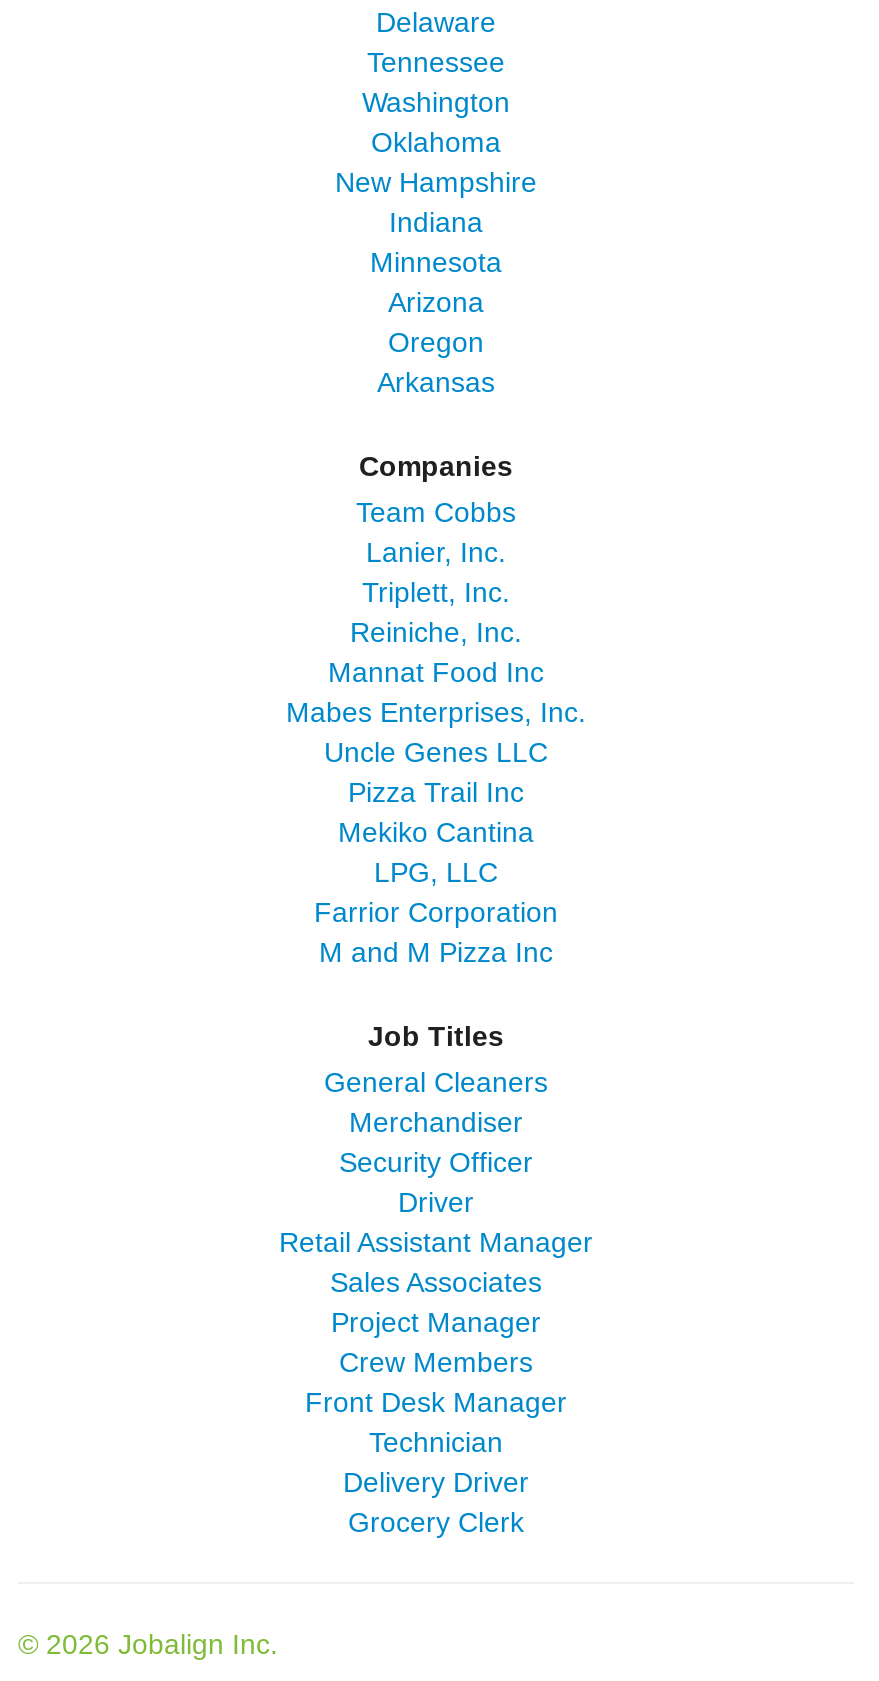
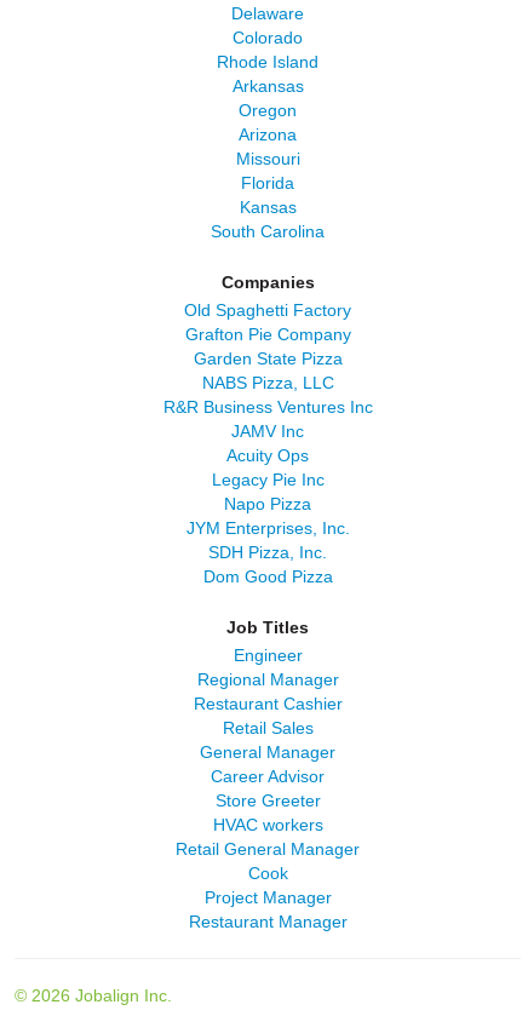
[335,46,537,278] Tennessee | Washington | Oklahoma | New Hampshire | Indiana | Minnesota -> [217,28,318,71] Colorado | Rhode Island
moved [388,286,484,358] -> [239,101,297,144]: Oregon | Arizona
moved [377,366,495,398] -> [232,76,303,96]: Arkansas
none -> [211,149,325,241] Missouri | Florida | Kansas | South Carolina
[286,496,586,968] Team Cobbs | Lanier, Inc. | Triplett, Inc. | Reiniche, Inc. | Mannat Food Inc | Mabes Enterprises, Inc. | Uncle Genes LLC | Pizza Trail Inc | Mekiko Cantina | LPG, LLC | Farrior Corporation | M and M Pizza Inc -> [163,300,372,586] Old Spaghetti Factory | Grafton Pie Company | Garden State Pizza | NABS Pizza, LLC | R&R Business Ventures Inc | JAMV Inc | Acuity Ops | Legacy Pie Inc | Napo Pizza | JYM Enterprises, Inc. | SDH Pizza, Inc. | Dom Good Pizza
[279,1066,593,1298] General Cleaners | Merchandiser | Security Officer | Driver | Retail Assistant Manager | Sales Associates -> [176,645,360,883] Engineer | Regional Manager | Restaurant Cashier | Retail Sales | General Manager | Career Advisor | Store Greeter | HVAC workers | Retail General Manager | Cook
moved [331,1306,541,1338] -> [204,888,331,907]: Project Manager
[305,1346,567,1538] Crew Members | Front Desk Manager | Technician | Delivery Driver | Grocery Clerk -> [188,912,347,931] Restaurant Manager

